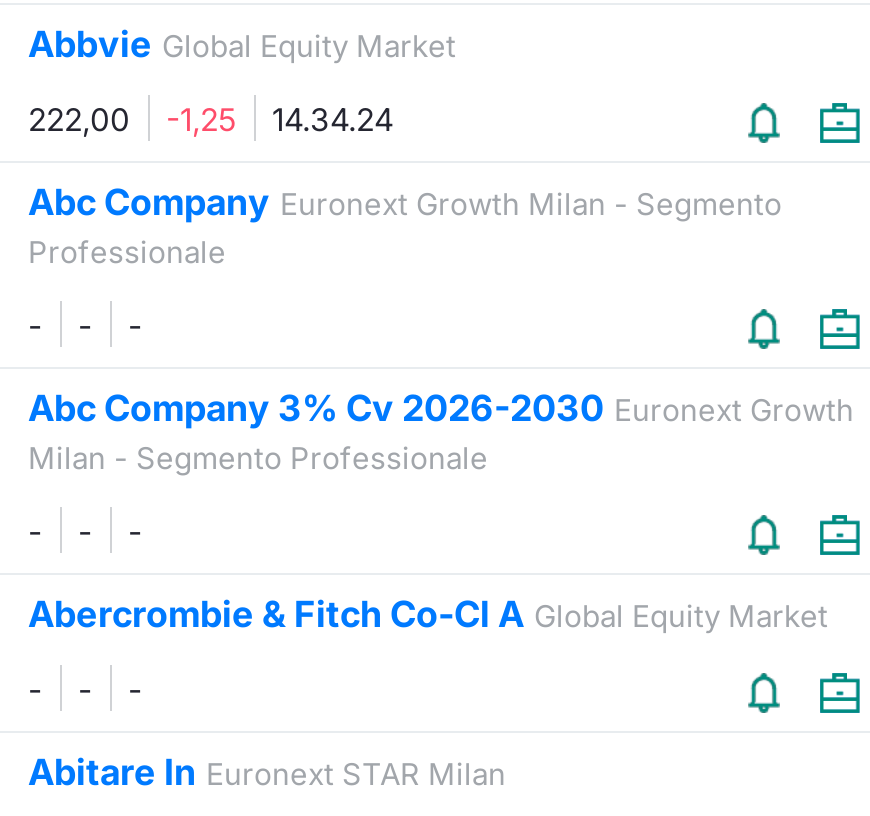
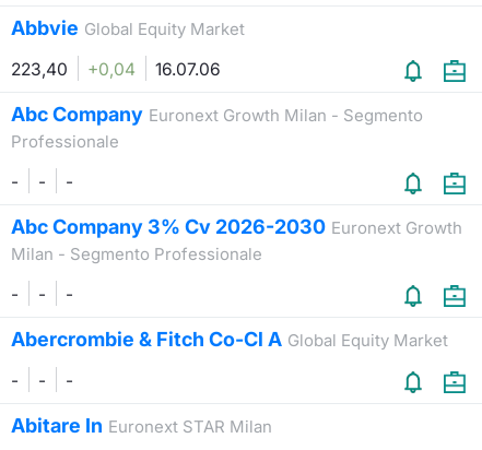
[28,101,138,139] 222,00 -> [11,59,72,80] 223,40
[166,101,244,139] -1,25 -> [87,59,140,80] +0,04
[272,101,394,139] 14.34.24 -> [155,59,221,80] 16.07.06

